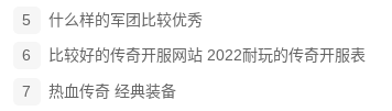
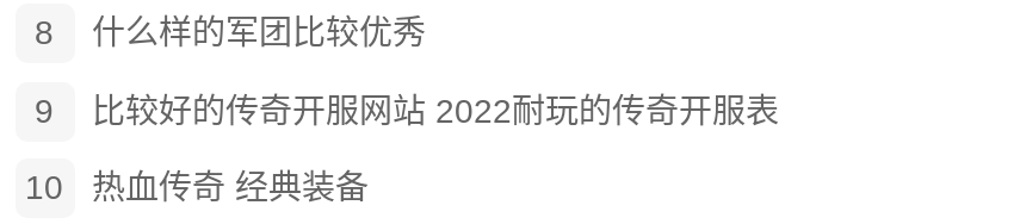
[22,10,203,28] 5 什么样的军团比较优秀 -> [35,13,426,51] 8 什么样的军团比较优秀
[22,46,366,64] 6 比较好的传奇开服网站 2022耐玩的传奇开服表 -> [35,91,779,129] 9 比较好的传奇开服网站 2022耐玩的传奇开服表
[22,82,176,99] 7 热血传奇 经典装备 -> [25,168,369,206] 10 热血传奇 经典装备

